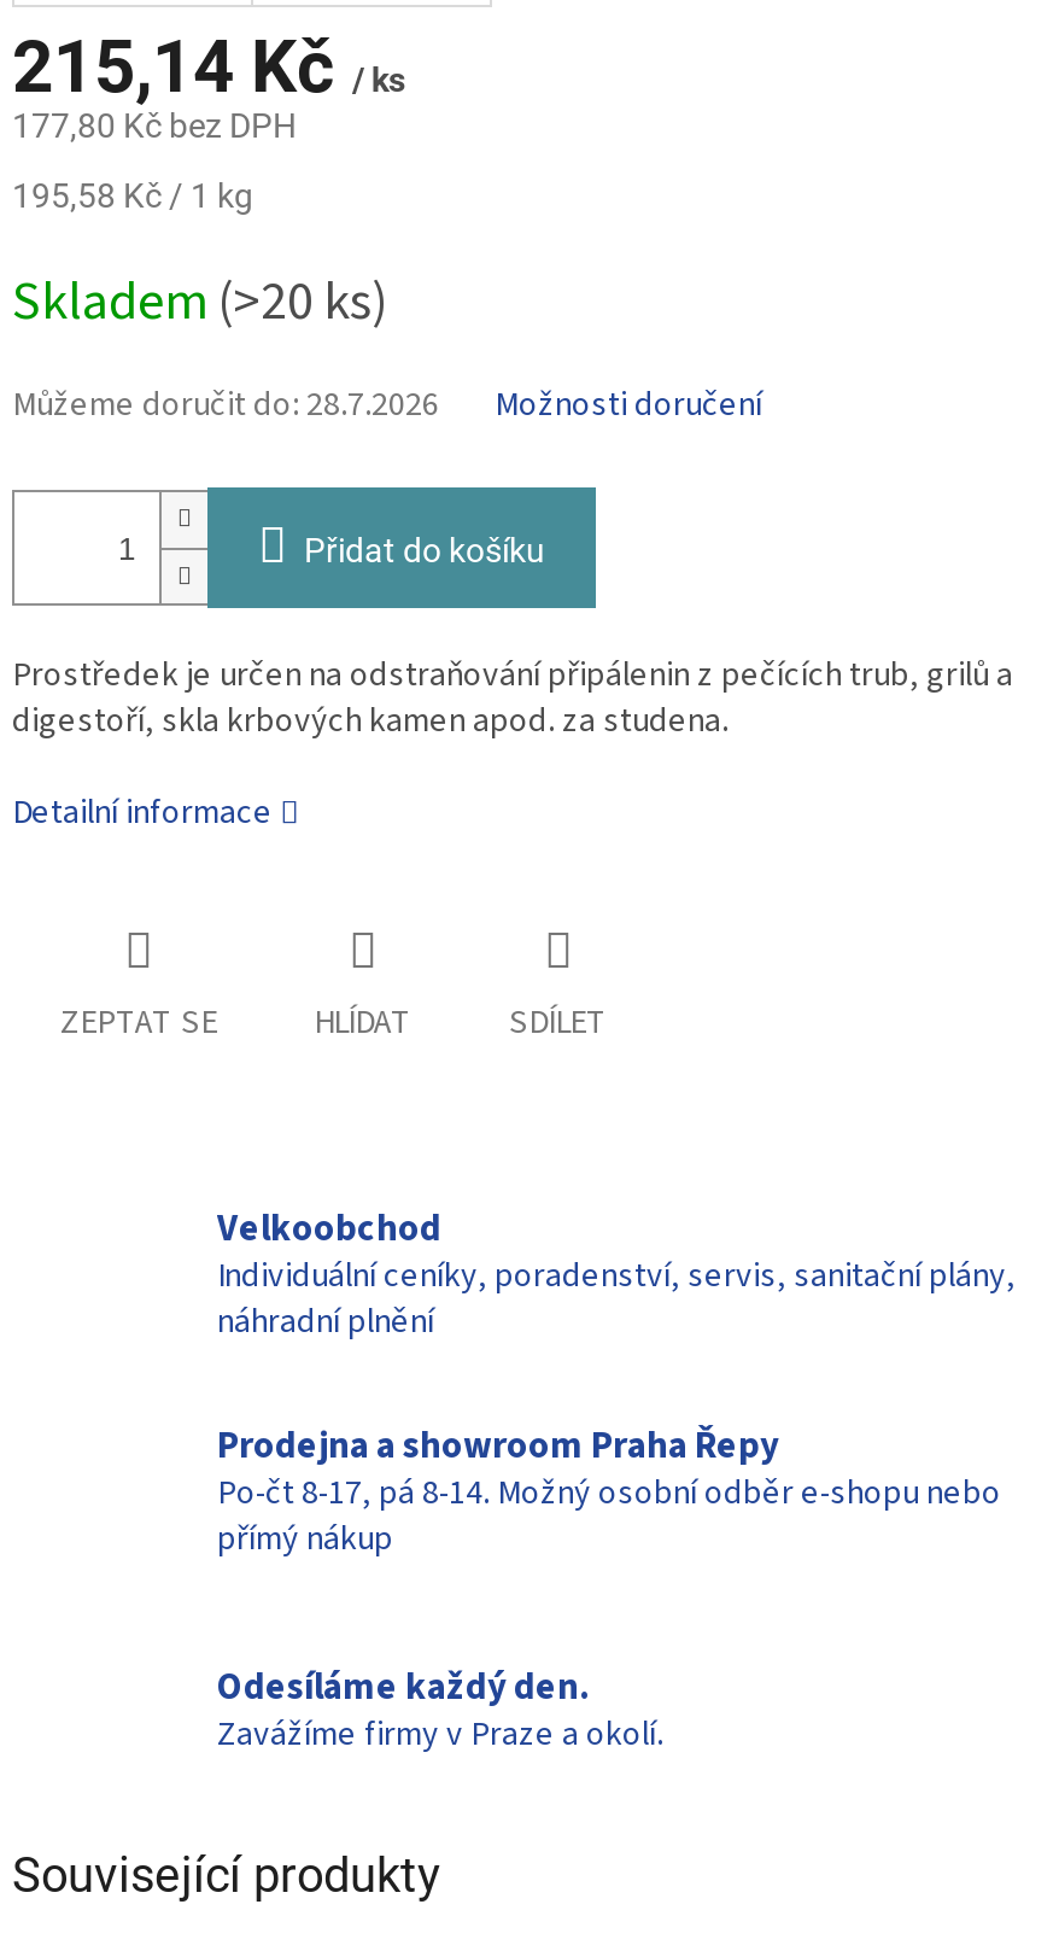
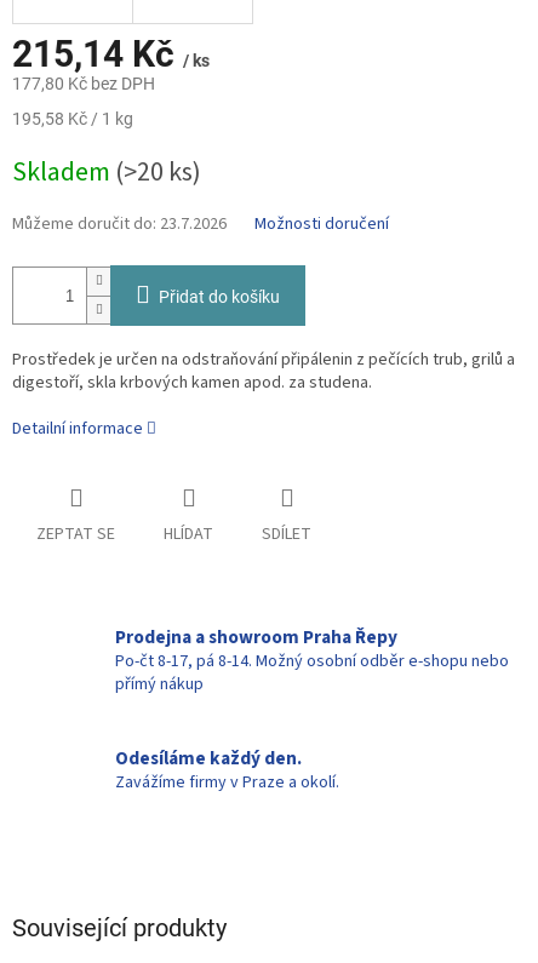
[12,382,439,430] Můžeme doručit do: 28.7.2026 -> [12,212,227,237] Můžeme doručit do: 23.7.2026
[217,1202,1016,1347] Velkoobchod | Individuální ceníky, poradenství, servis, sanitační plány, | náhradní plnění -> none
moved [217,1419,1001,1758] -> [115,624,509,794]: Prodejna a showroom Praha Řepy | Po-čt 8-17, pá 8-14. Možný osobní odběr e-shopu nebo | přímý nákup | Odesíláme každý den. | Zavážíme firmy v Praze a okolí.

